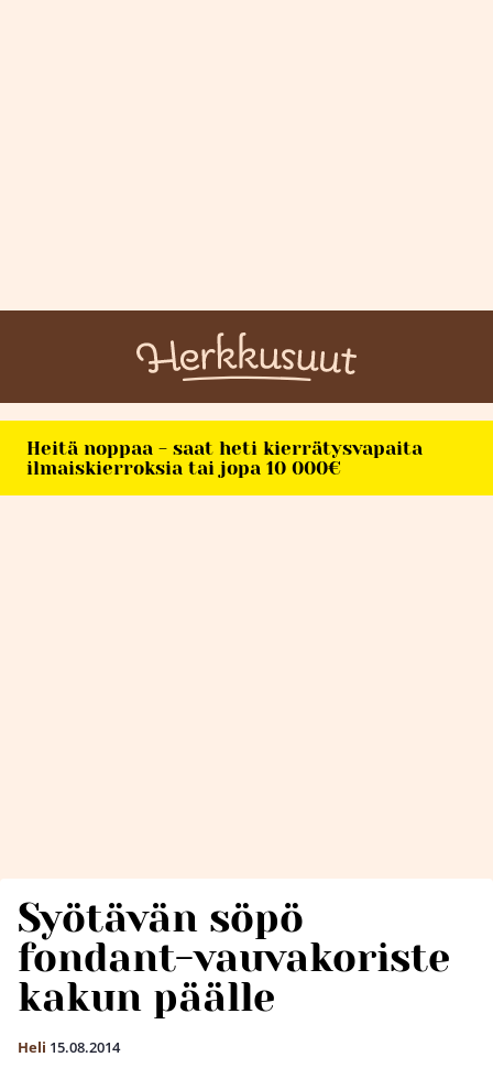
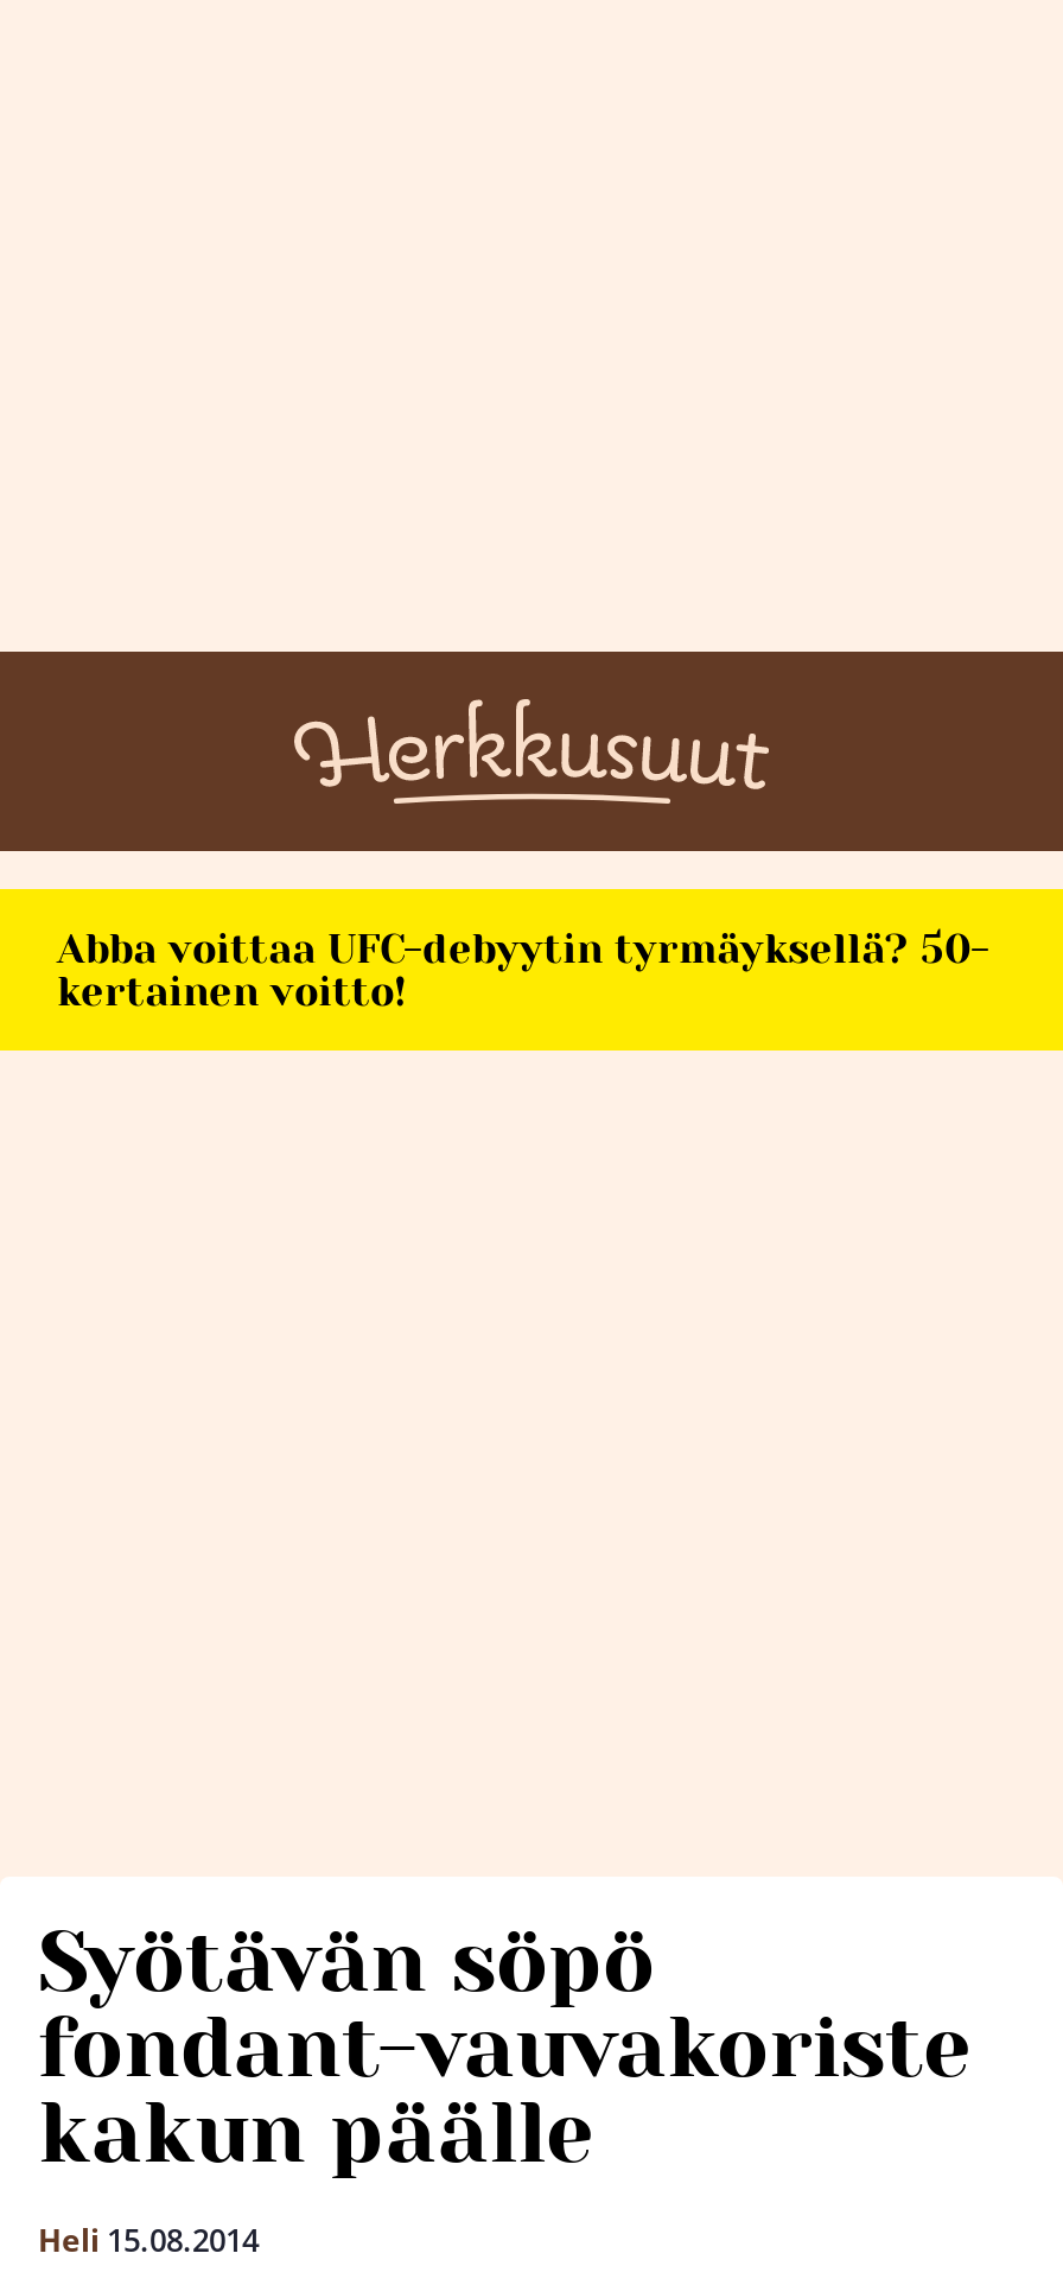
[26,437,423,479] Heitä noppaa - saat heti kierrätysvapaita | ilmaiskierroksia tai jopa 10 000€ -> [57,925,989,1015] Abba voittaa UFC-debyytin tyrmäyksellä? 50- | kertainen voitto!

